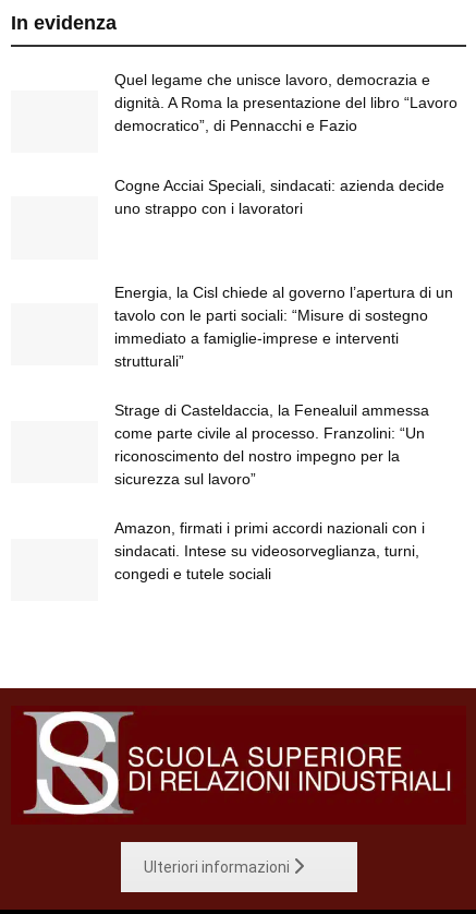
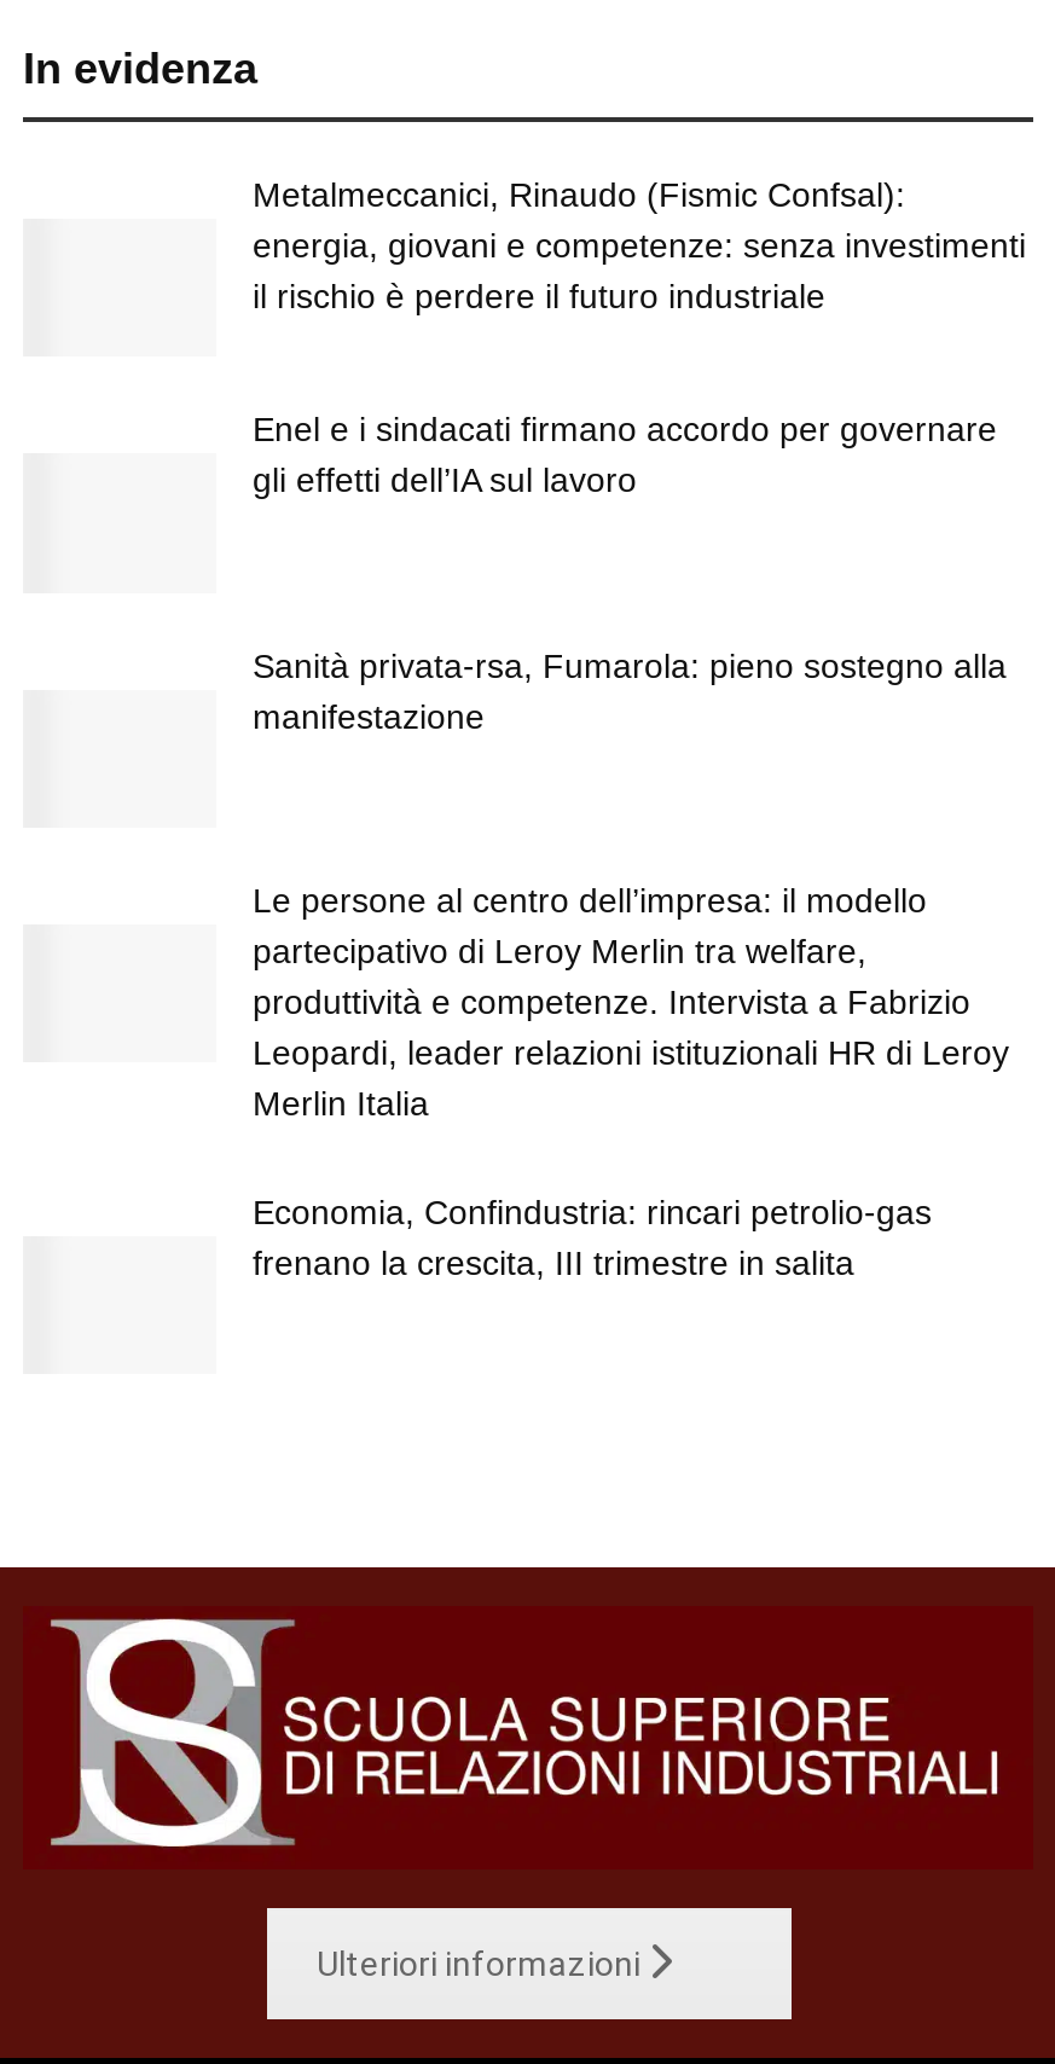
[114,71,457,134] Quel legame che unisce lavoro, democrazia e | dignità. A Roma la presentazione del libro “Lavoro | democratico”, di Pennacchi e Fazio -> [253,176,1026,316] Metalmeccanici, Rinaudo (Fismic Confsal): | energia, giovani e competenze: senza investimenti | il rischio è perdere il futuro industriale
[114,177,444,218] Cogne Acciai Speciali, sindacati: azienda decide | uno strappo con i lavoratori -> [253,411,997,500] Enel e i sindacati firmano accordo per governare | gli effetti dell’IA sul lavoro
[114,283,453,369] Energia, la Cisl chiede al governo l’apertura di un | tavolo con le parti sociali: “Misure di sostegno | immediato a famiglie-imprese e interventi | strutturali” -> [253,646,1007,735] Sanità privata-rsa, Fumarola: pieno sostegno alla | manifestazione
[114,401,429,487] Strage di Casteldaccia, la Fenealuil ammessa | come parte civile al processo. Franzolini: “Un | riconoscimento del nostro impegno per la | sicurezza sul lavoro” -> [253,881,1009,1122] Le persone al centro dell’impresa: il modello | partecipativo di Leroy Merlin tra welfare, | produttività e competenze. Intervista a Fabrizio | Leopardi, leader relazioni istituzionali HR di Leroy | Merlin Italia
[114,519,425,582] Amazon, firmati i primi accordi nazionali con i | sindacati. Intese su videosorveglianza, turni, | congedi e tutele sociali -> [253,1192,932,1282] Economia, Confindustria: rincari petrolio-gas | frenano la crescita, III trimestre in salita

